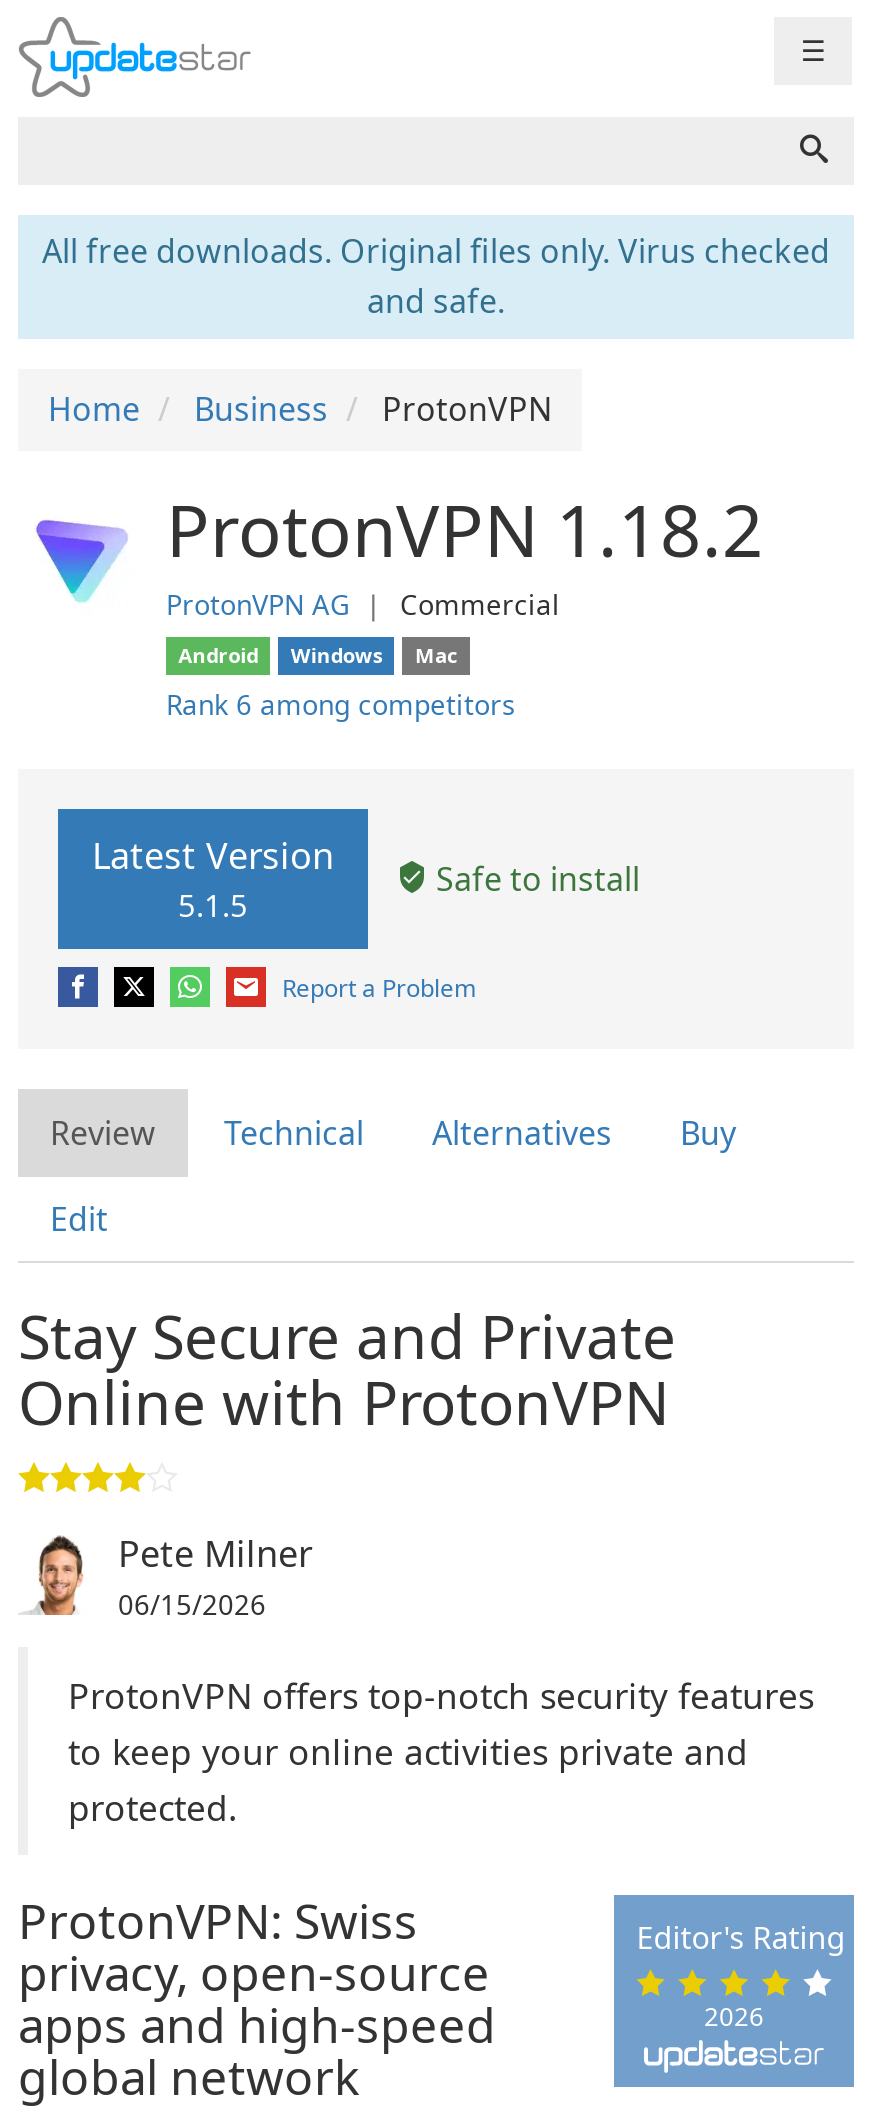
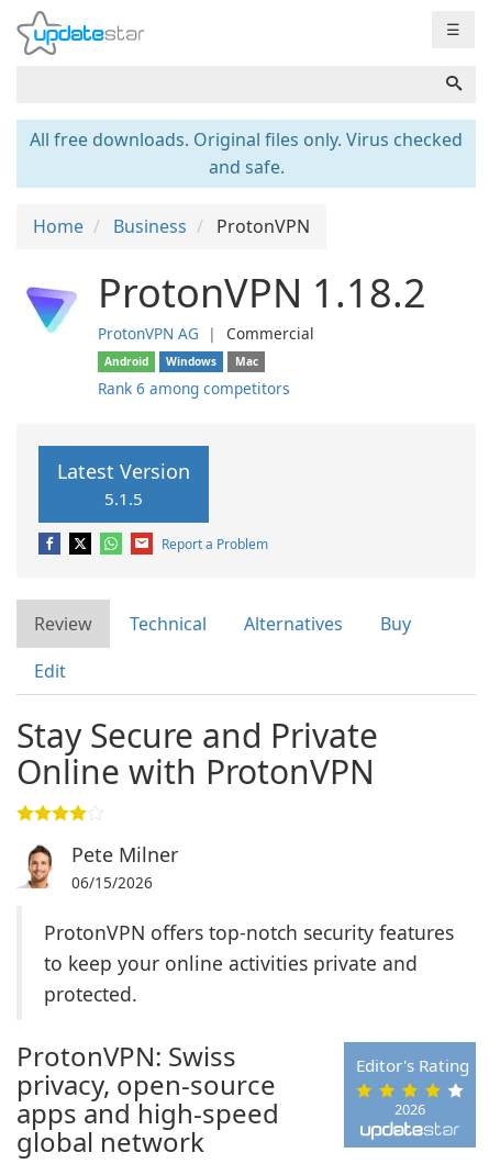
[428,856,640,900] Safe to install -> none

